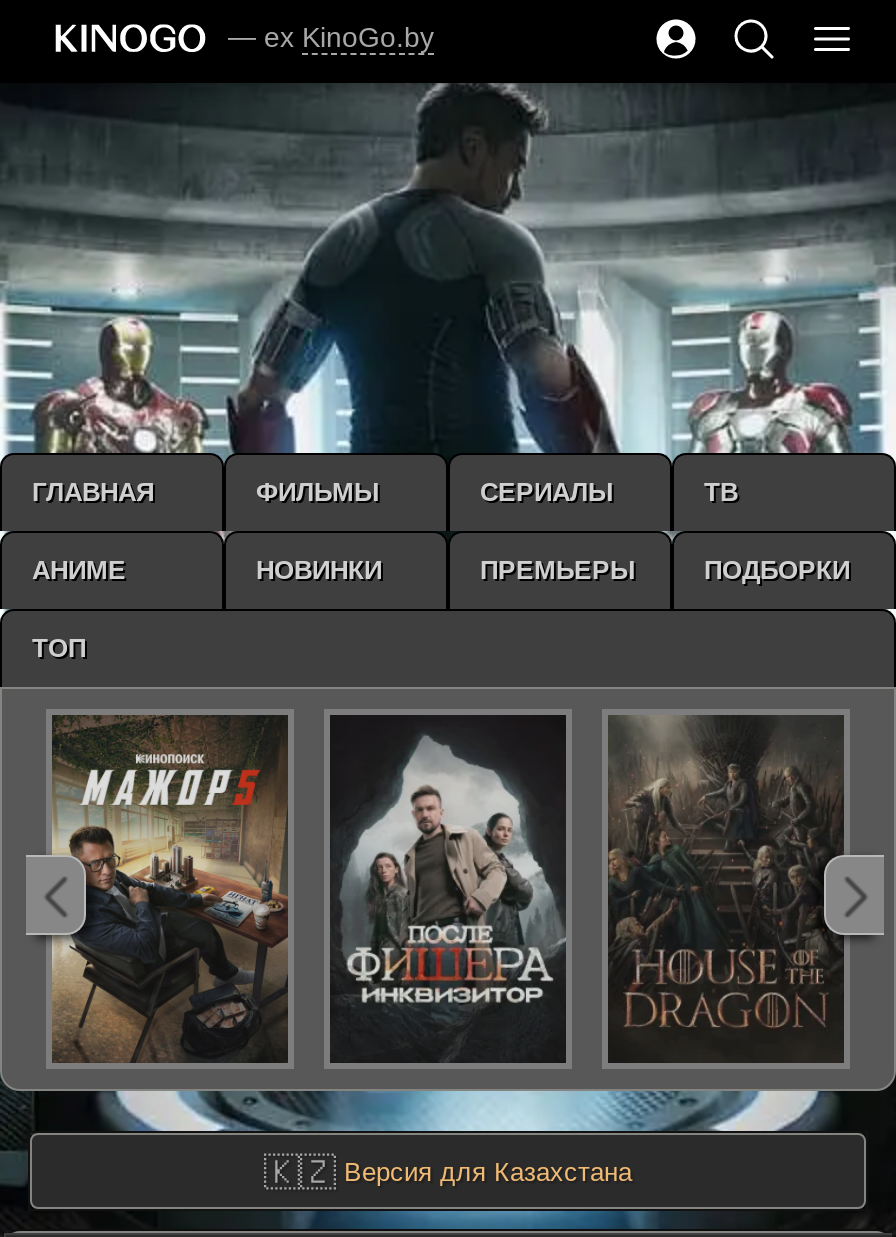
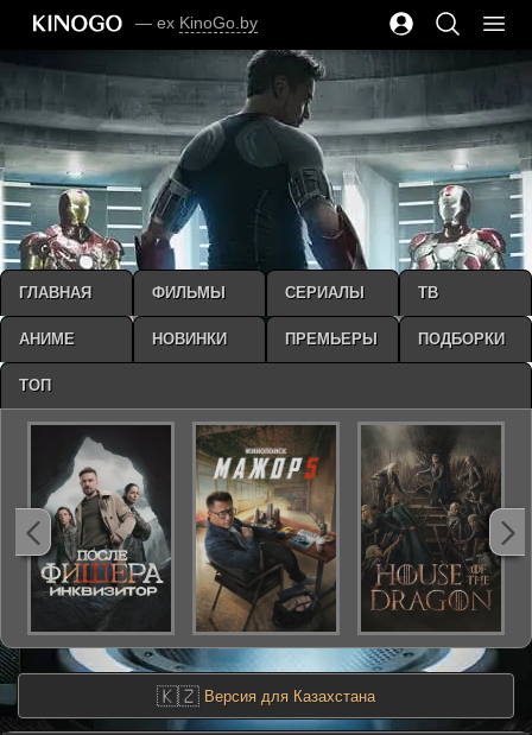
[50,717,288,1063] [image] -> [30,425,171,632] [image]
[328,715,566,1063] [image] -> [195,426,336,631] [image]

